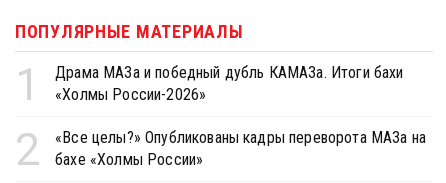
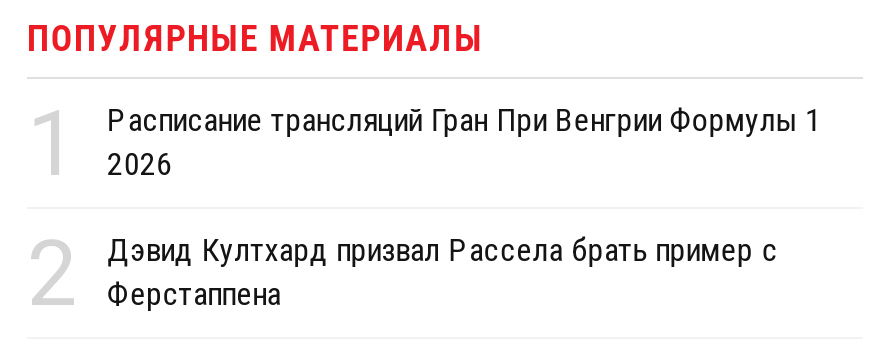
[55,63,403,104] Драма МАЗа и победный дубль КАМАЗа. Итоги бахи | «Холмы России-2026» -> [107,102,821,184] Расписание трансляций Гран При Венгрии Формулы 1 | 2026
[55,128,426,169] «Все целы?» Опубликованы кадры переворота МАЗа на | бахе «Холмы России» -> [107,232,778,314] Дэвид Култхард призвал Рассела брать пример с | Ферстаппена

